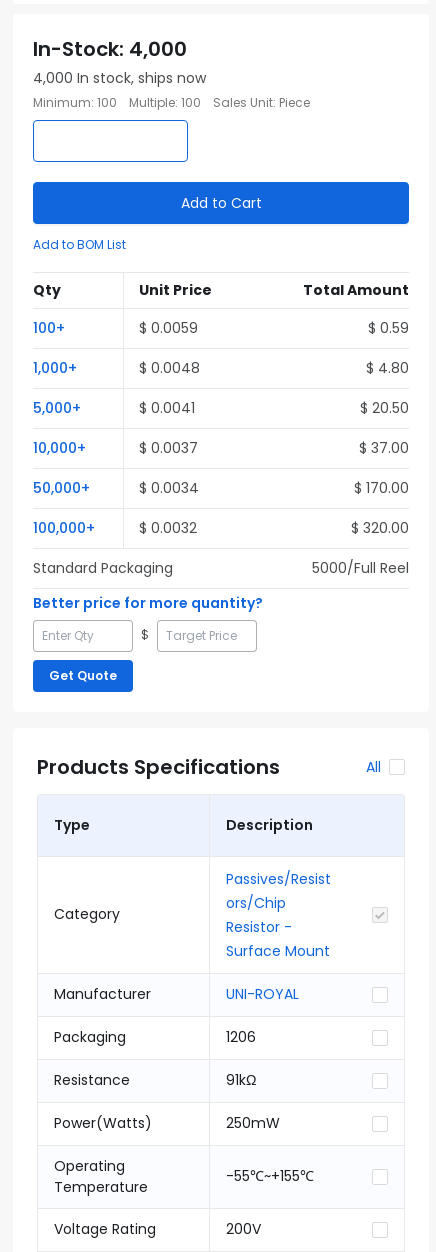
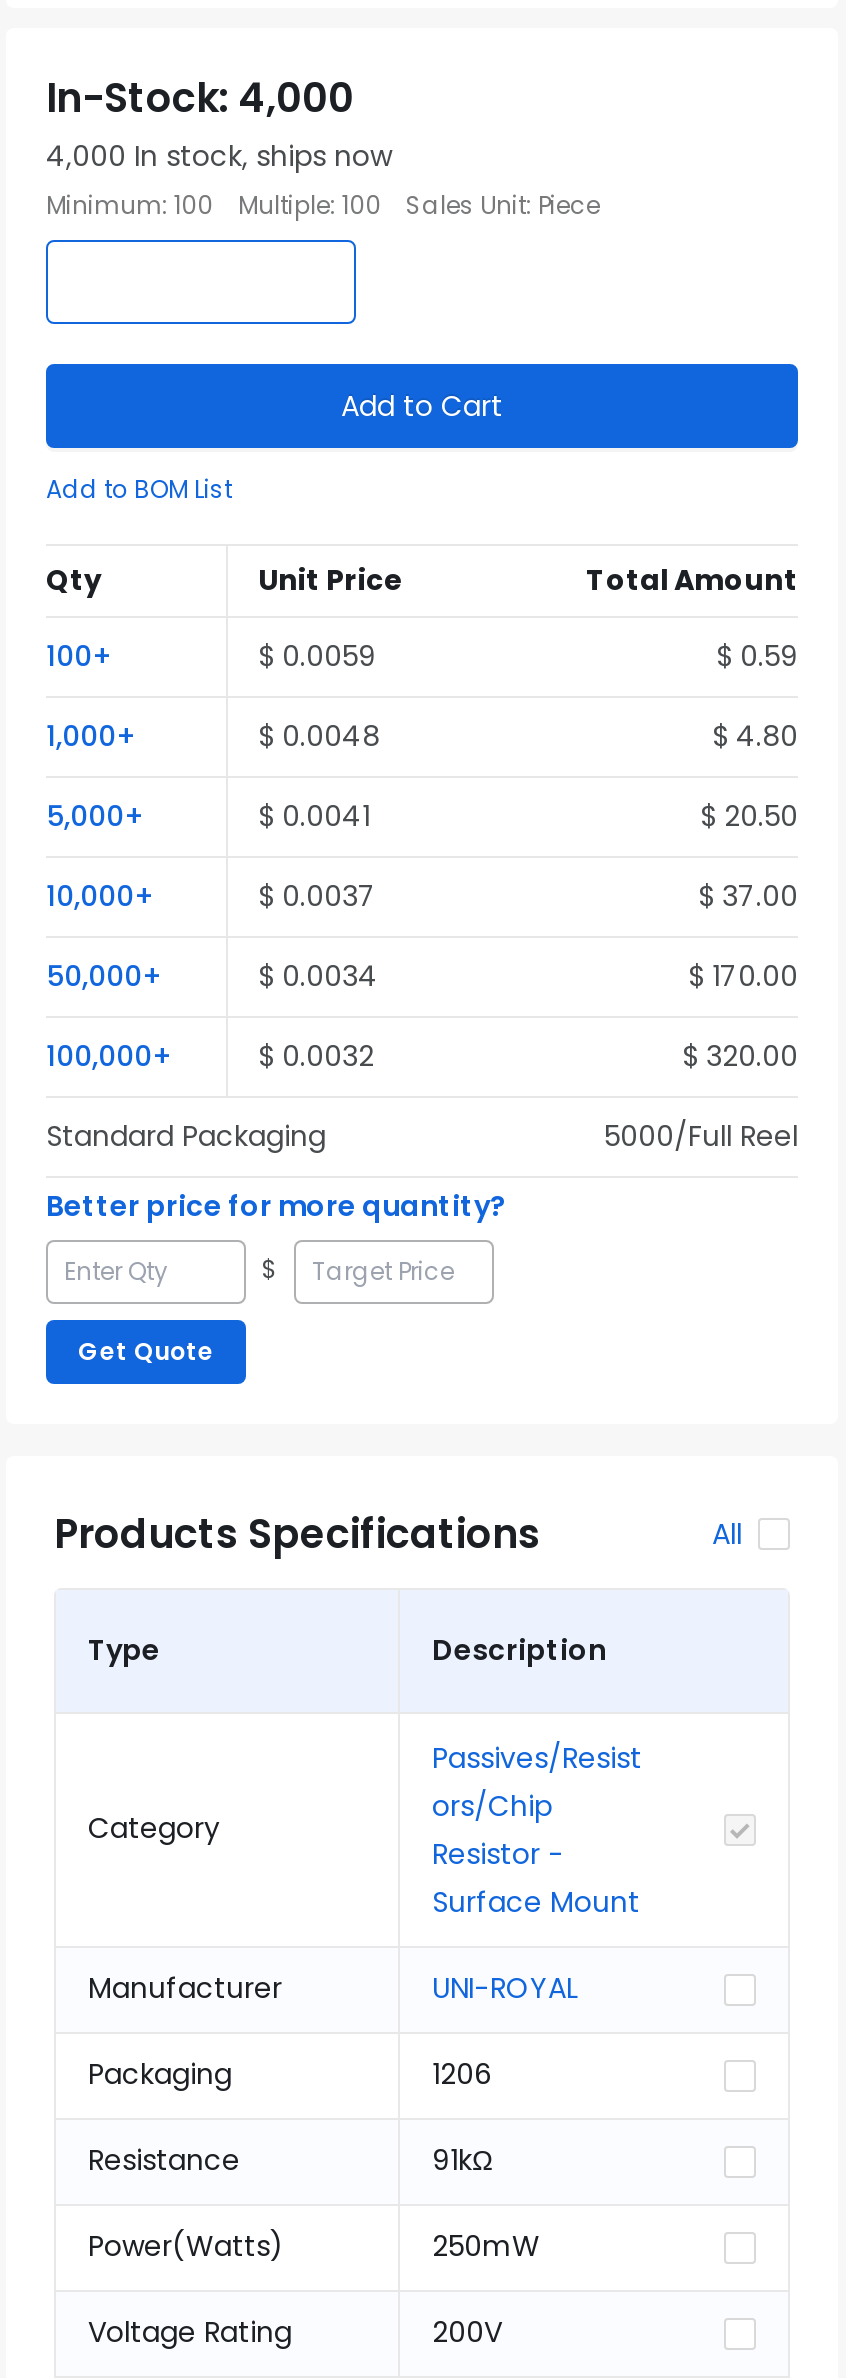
[54,1156,148,1197] Operating | Temperature -> none
[226,1166,314,1186] -55℃~+155℃ -> none

